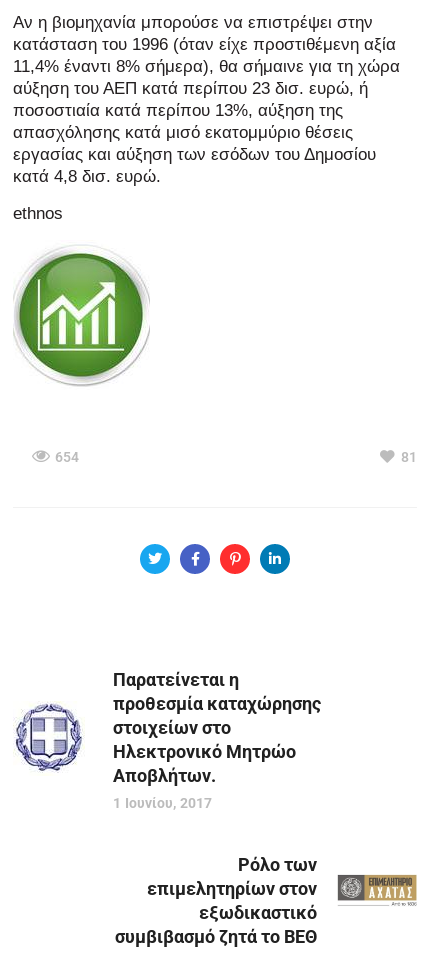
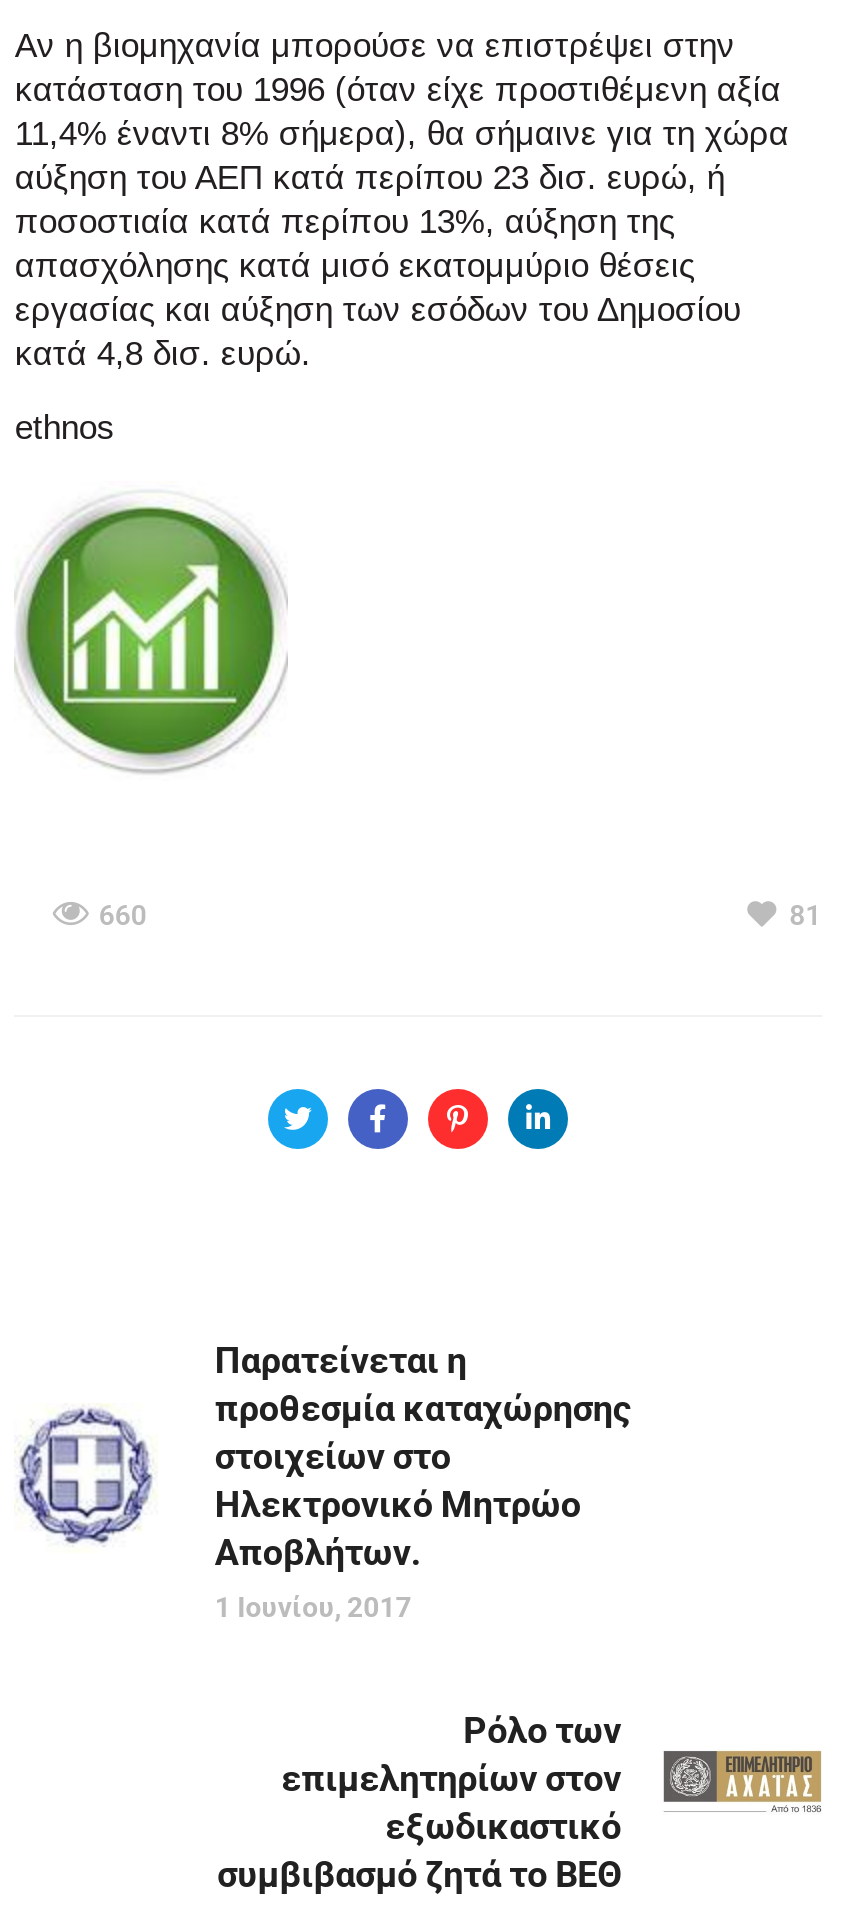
[55,449,79,465] 654 -> [99,899,147,931] 660

